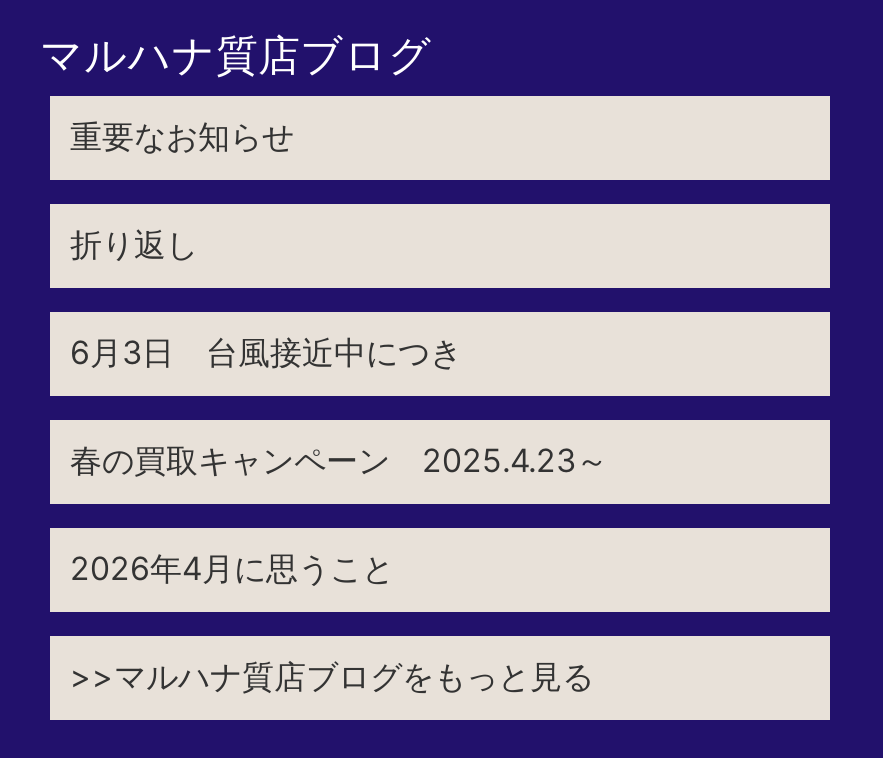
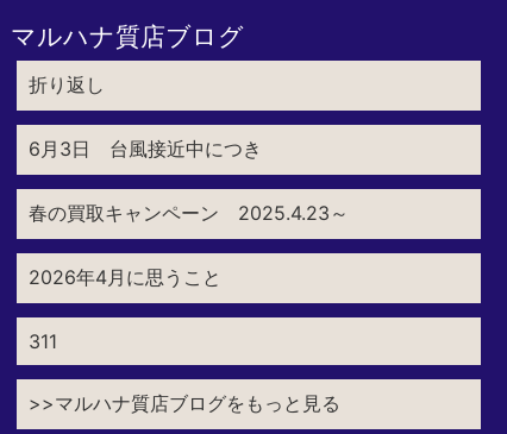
[70,116,294,156] 重要なお知らせ -> none
moved [70,224,608,588] -> [29,72,349,289]: 折り返し | 6月3日 台風接近中につき | 春の買取キャンペーン 2025.4.23～ | 2026年4月に思うこと
none -> [29,329,57,353] 311

